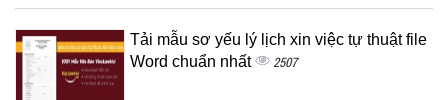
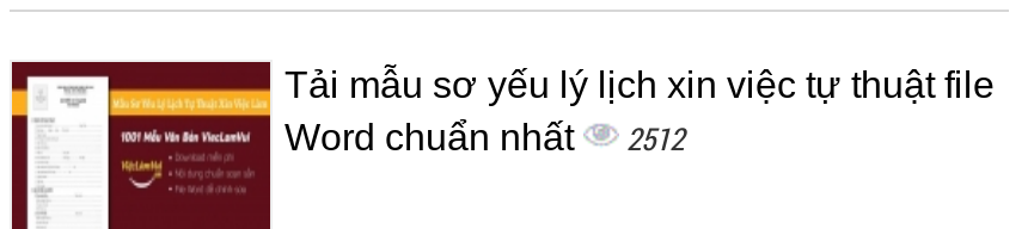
[130,53,297,71] Word chuẩn nhất 2507 -> [284,117,684,160] Word chuẩn nhất 2512

